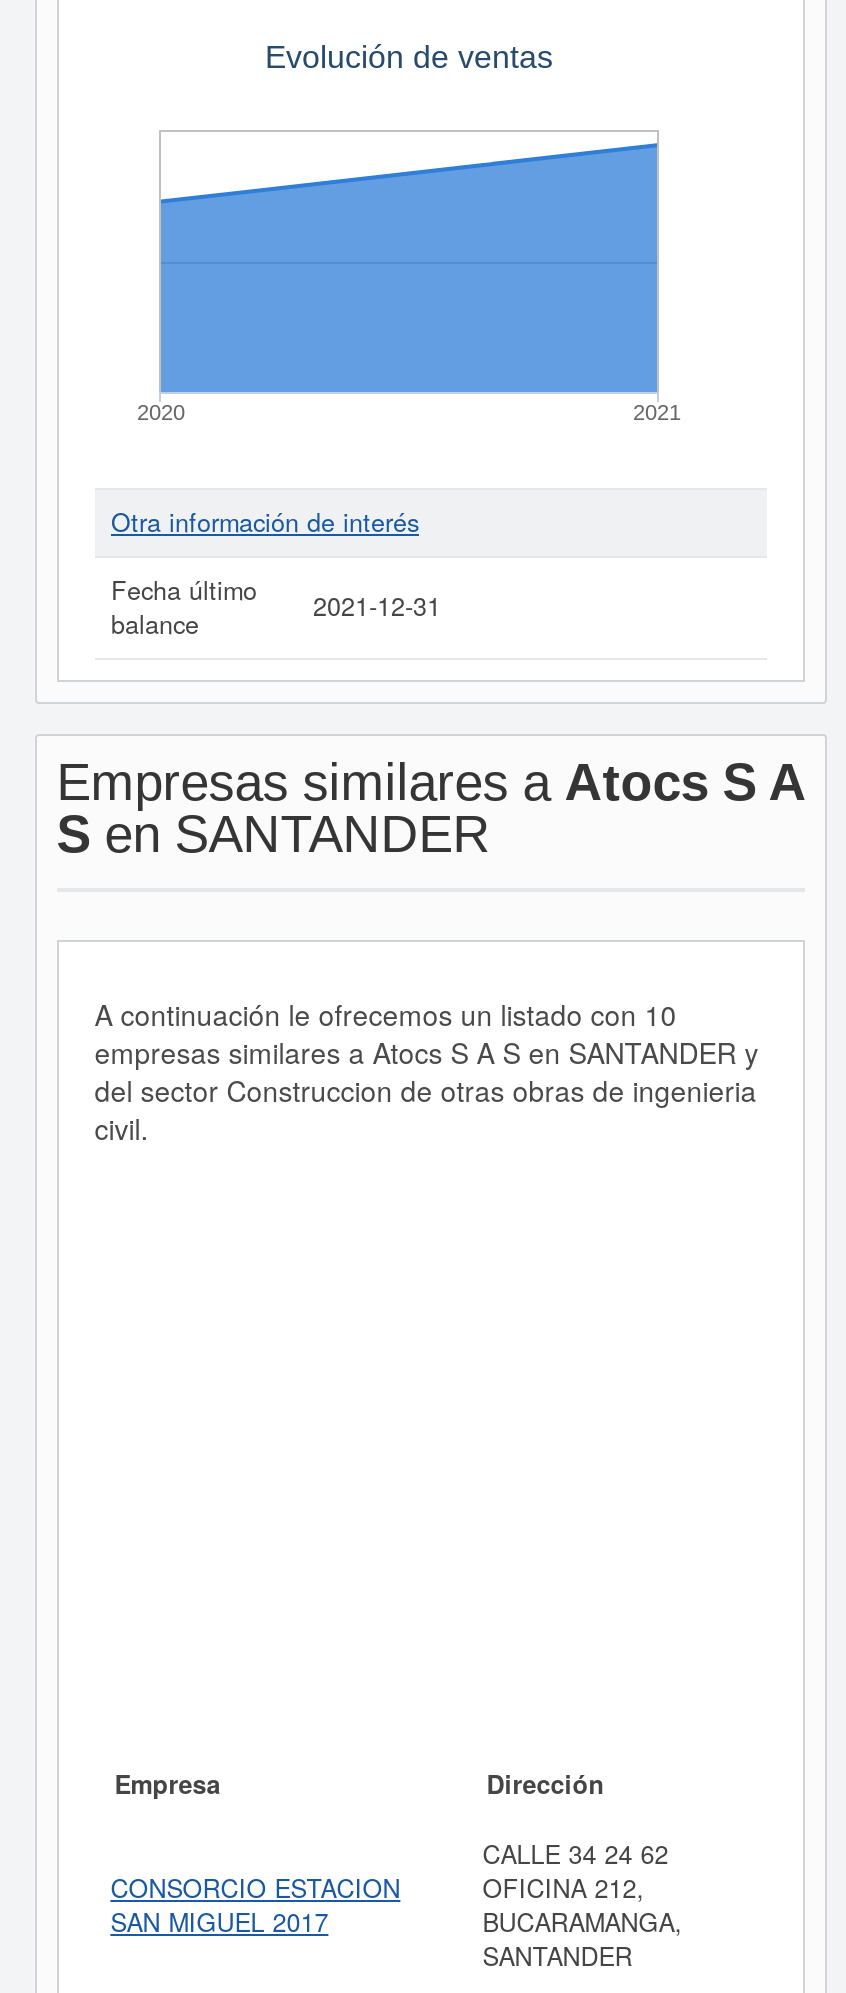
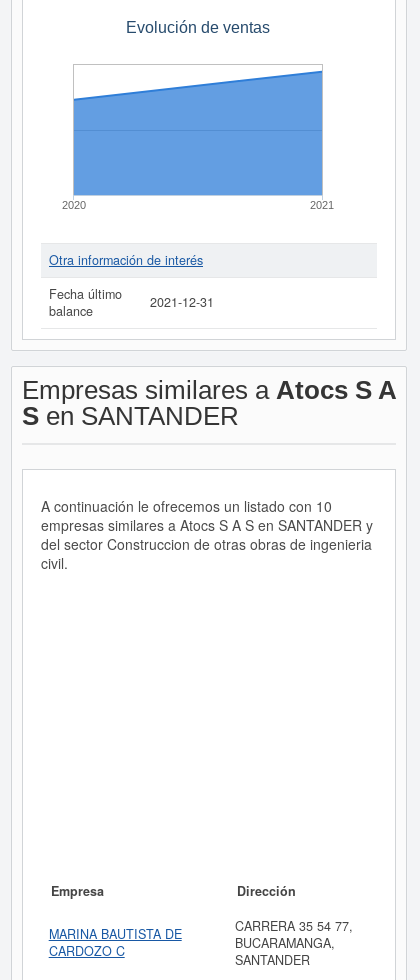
[482,1836,668,1906] CALLE 34 24 62 | OFICINA 212, -> [235,917,353,935] CARRERA 35 54 77,
[110,1870,400,1940] CONSORCIO ESTACION | SAN MIGUEL 2017 -> [49,925,182,960] MARINA BAUTISTA DE | CARDOZO C

